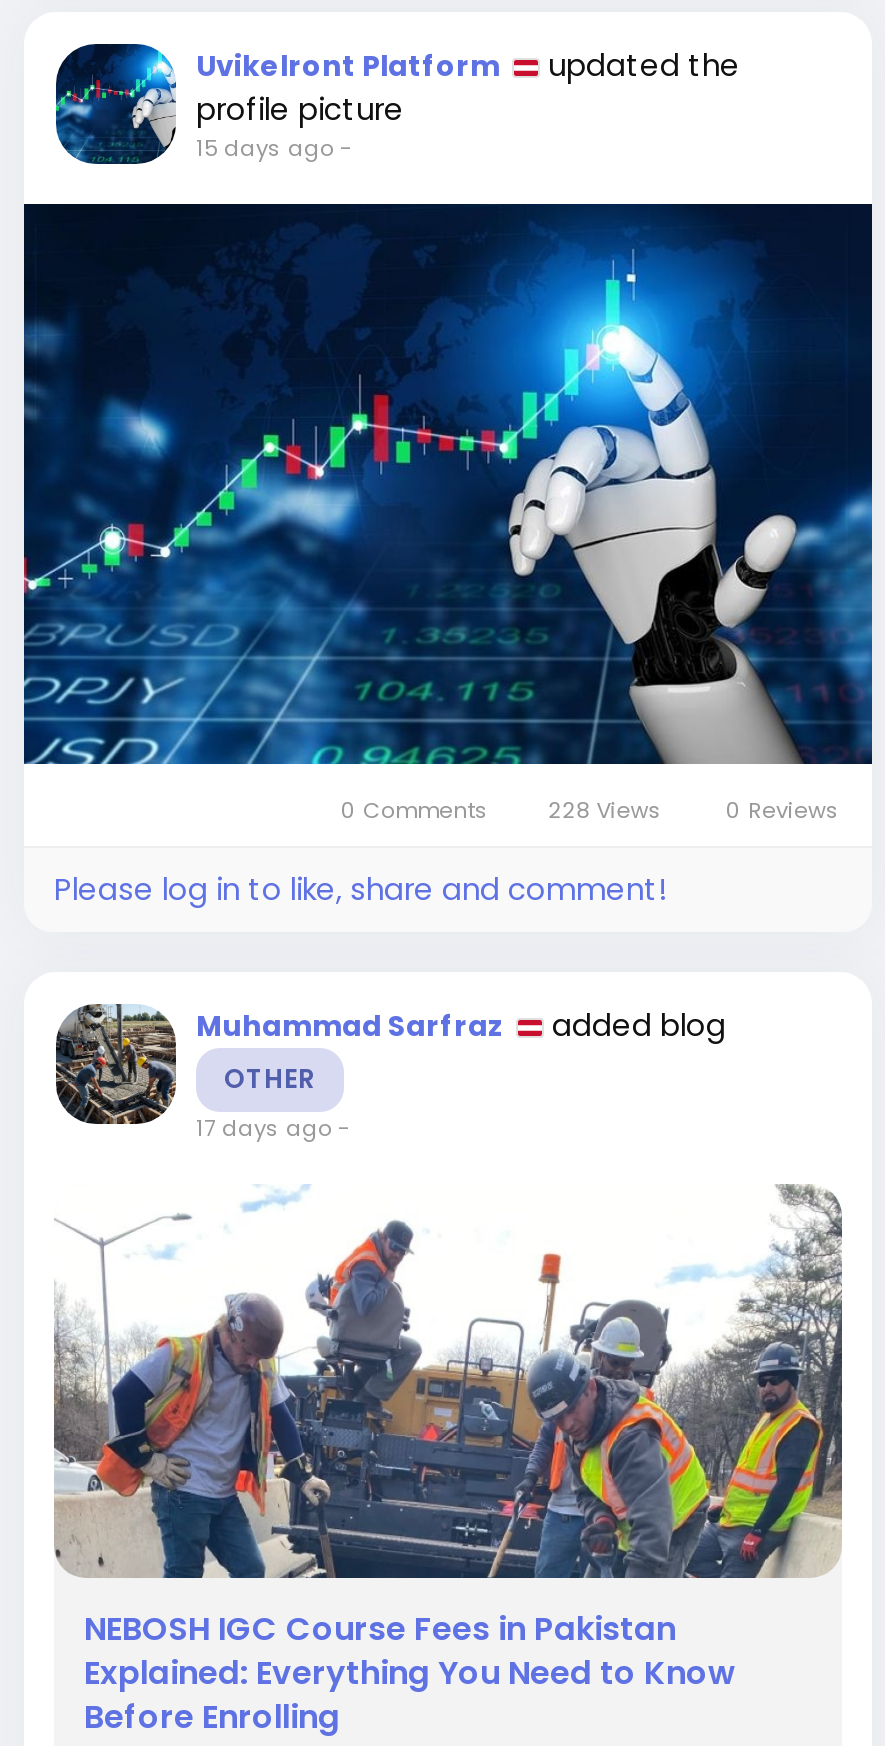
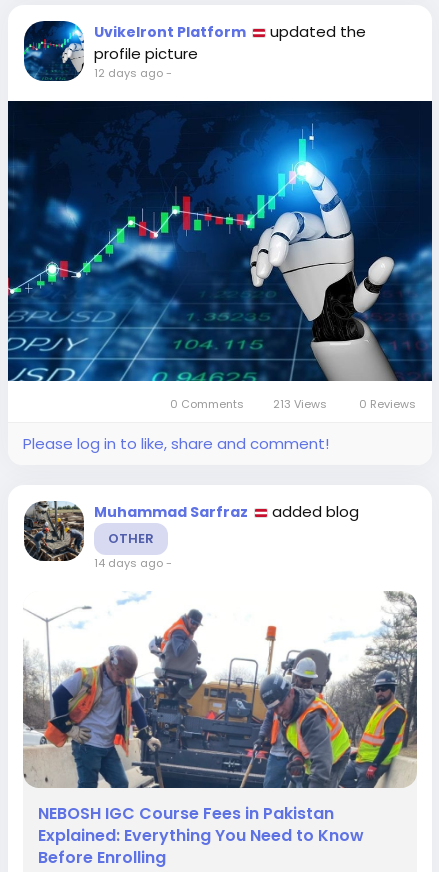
[196,132,358,164] 15 days ago - -> [94,65,175,81] 12 days ago -
[335,795,840,827] 0 Comments 228 Views 0 Reviews -> [166,396,416,412] 0 Comments 213 Views 0 Reviews
[196,1113,356,1145] 17 days ago - -> [94,555,175,571] 14 days ago -

